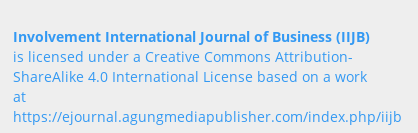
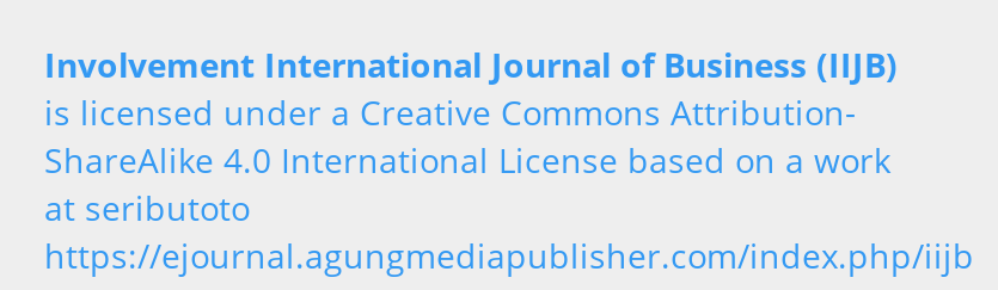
[13,87,26,106] at -> [44,185,250,230] at seributoto

